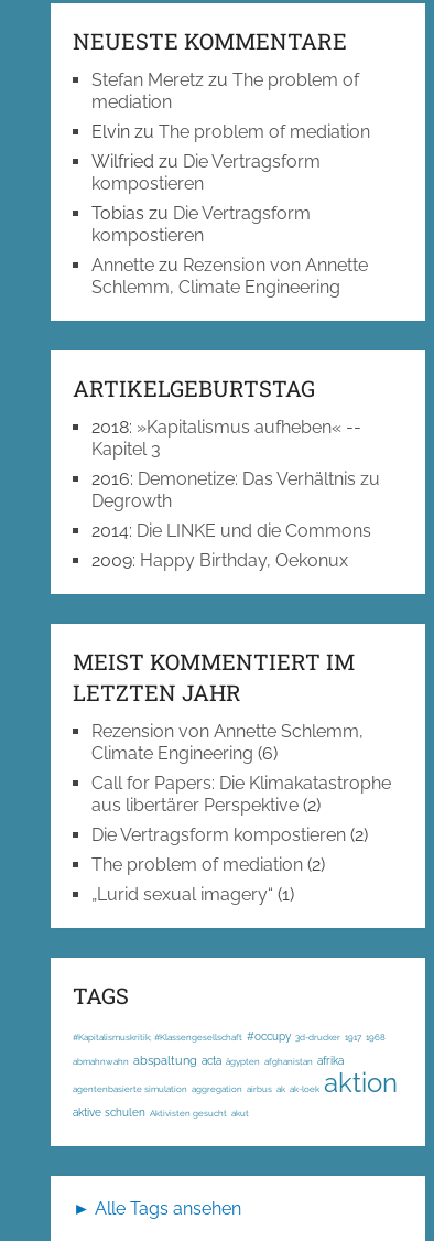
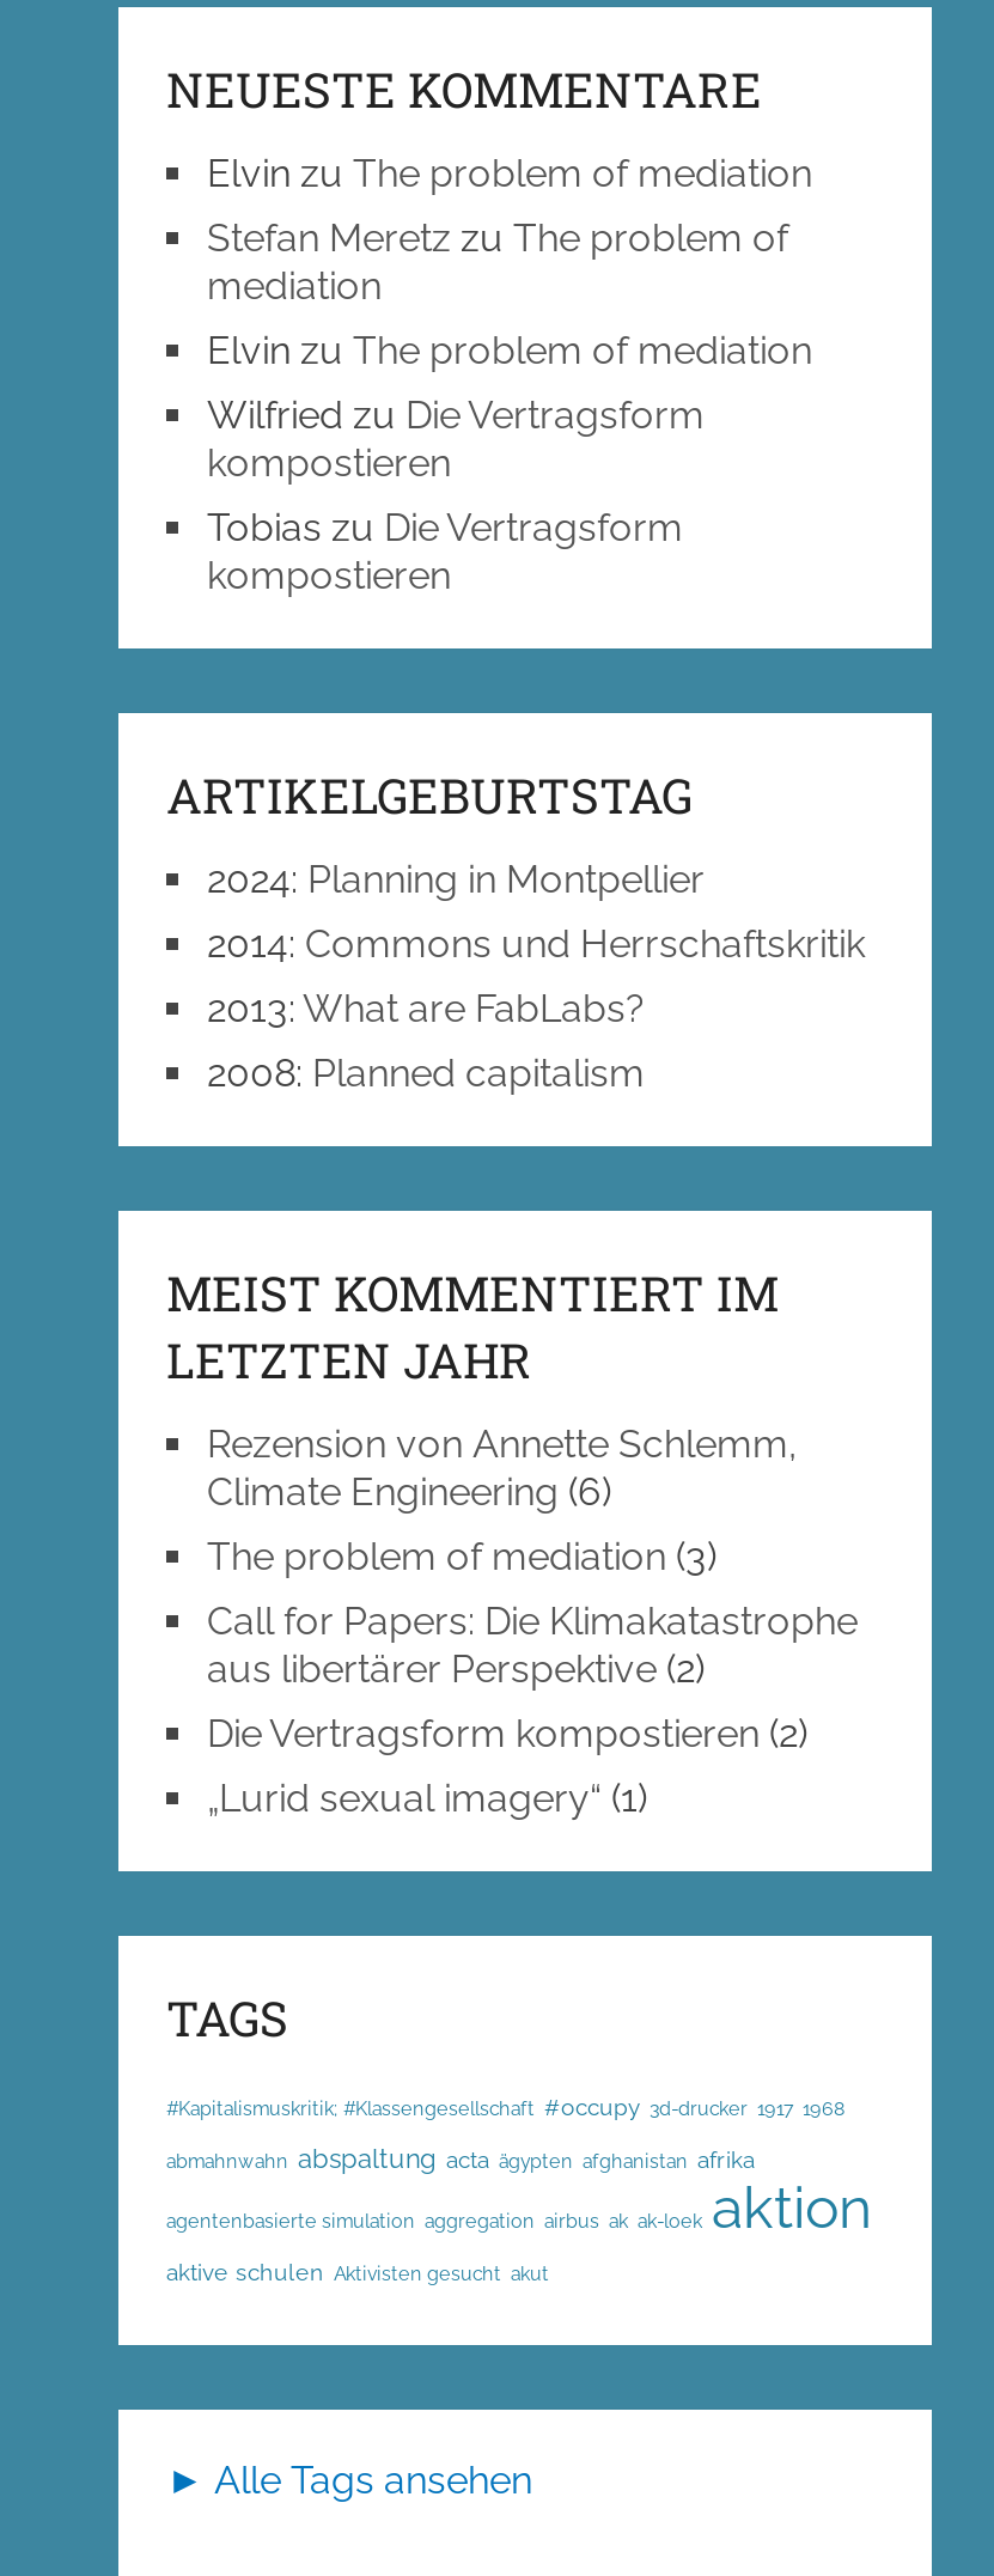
none -> [207,151,812,196] Elvin zu The problem of mediation
moved [91,69,370,246] -> [207,215,812,598]: Stefan Meretz zu The problem of | mediation | Elvin zu The problem of mediation | Wilfried zu Die Vertragsform | kompostieren | Tobias zu Die Vertragsform | kompostieren
[91,254,368,297] Annette zu Rezension von Annette | Schlemm, Climate Engineering -> none
[91,416,380,571] 2018:»Kapitalismus aufheben« -- | Kapitel 3 | 2016: Demonetize: Das Verhältnis zu | Degrowth | 2014: Die LINKE und die Commons | 2009: Happy Birthday, Oekonux -> [207,856,865,1096] 2024: Planning in Montpellier | 2014: Commons und Herrschaftskritik | 2013: What are FabLabs? | 2008: Planned capitalism
none -> [207,1534,716,1579] The problem of mediation (3)
[91,854,325,875] The problem of mediation (2) -> none

